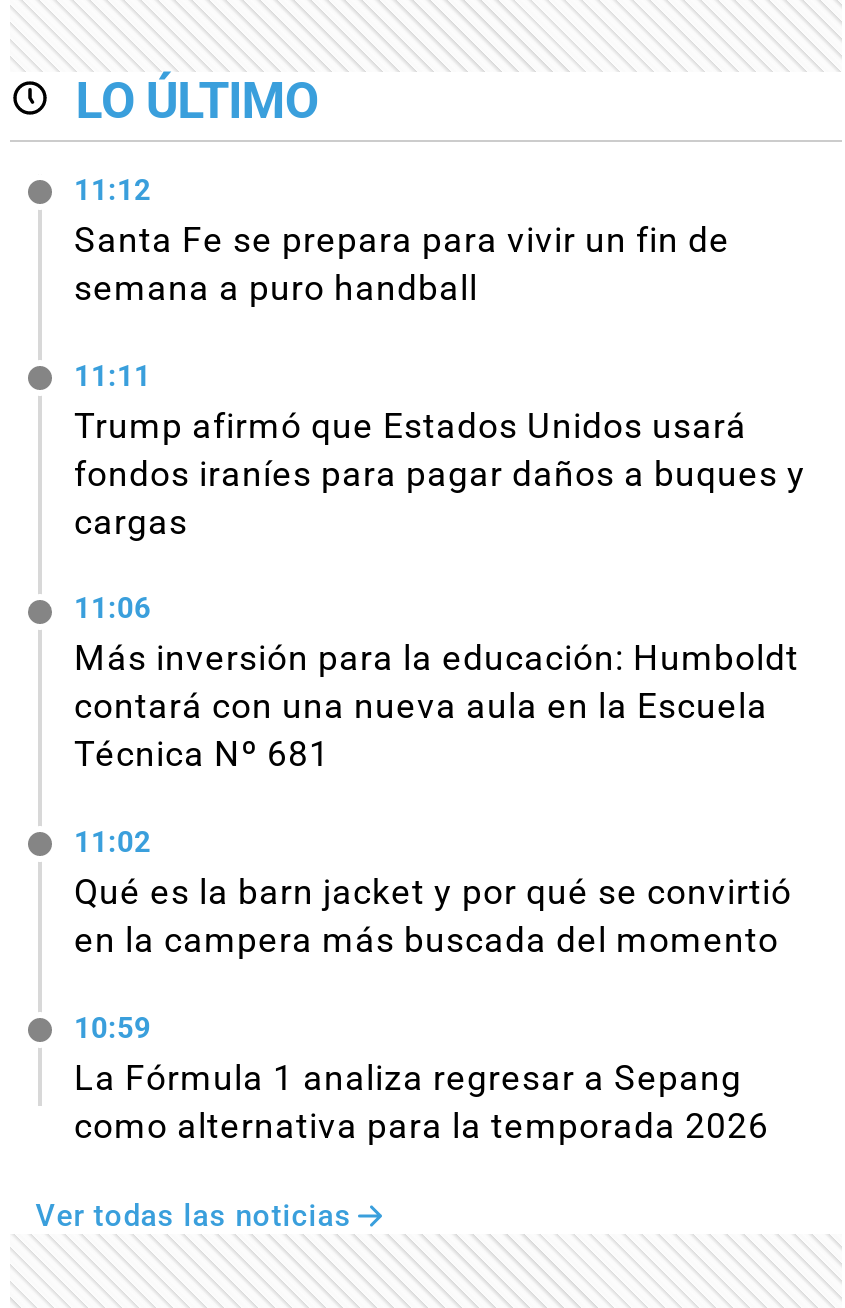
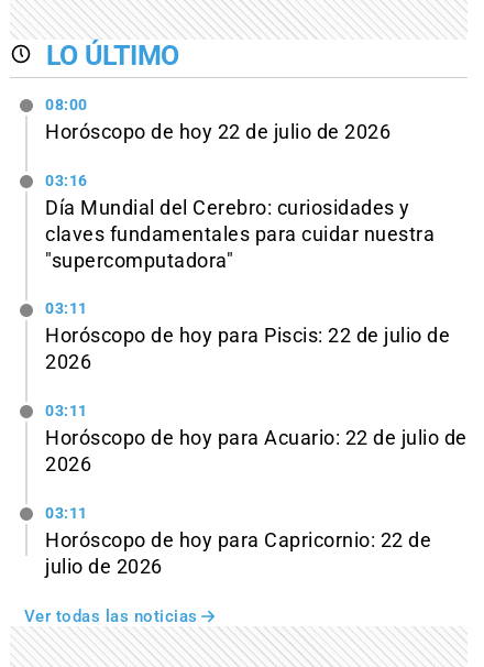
[74,174,730,308] 11:12 | Santa Fe se prepara para vivir un fin de | semana a puro handball -> [45,96,391,143] 08:00 | Horóscopo de hoy 22 de julio de 2026
[74,359,806,541] 11:11 | Trump afirmó que Estados Unidos usará | fondos iraníes para pagar daños a buques y | cargas -> [45,171,435,271] 03:16 | Día Mundial del Cerebro: curiosidades y | claves fundamentales para cuidar nuestra | "supercomputadora"
[74,593,799,775] 11:06 | Más inversión para la educación: Humboldt | contará con una nueva aula en la Escuela | Técnica Nº 681 -> [45,300,450,374] 03:11 | Horóscopo de hoy para Piscis: 22 de julio de | 2026
[74,826,792,960] 11:02 | Qué es la barn jacket y por qué se convirtió | en la campera más buscada del momento -> [45,402,467,476] 03:11 | Horóscopo de hoy para Acuario: 22 de julio de | 2026
[74,1012,769,1146] 10:59 | La Fórmula 1 analiza regresar a Sepang | como alternativa para la temporada 2026 -> [45,504,431,578] 03:11 | Horóscopo de hoy para Capricornio: 22 de | julio de 2026

